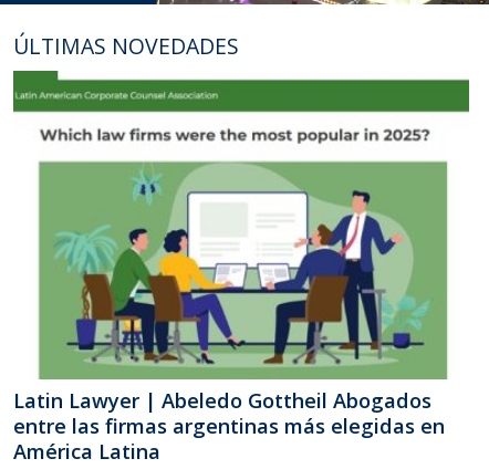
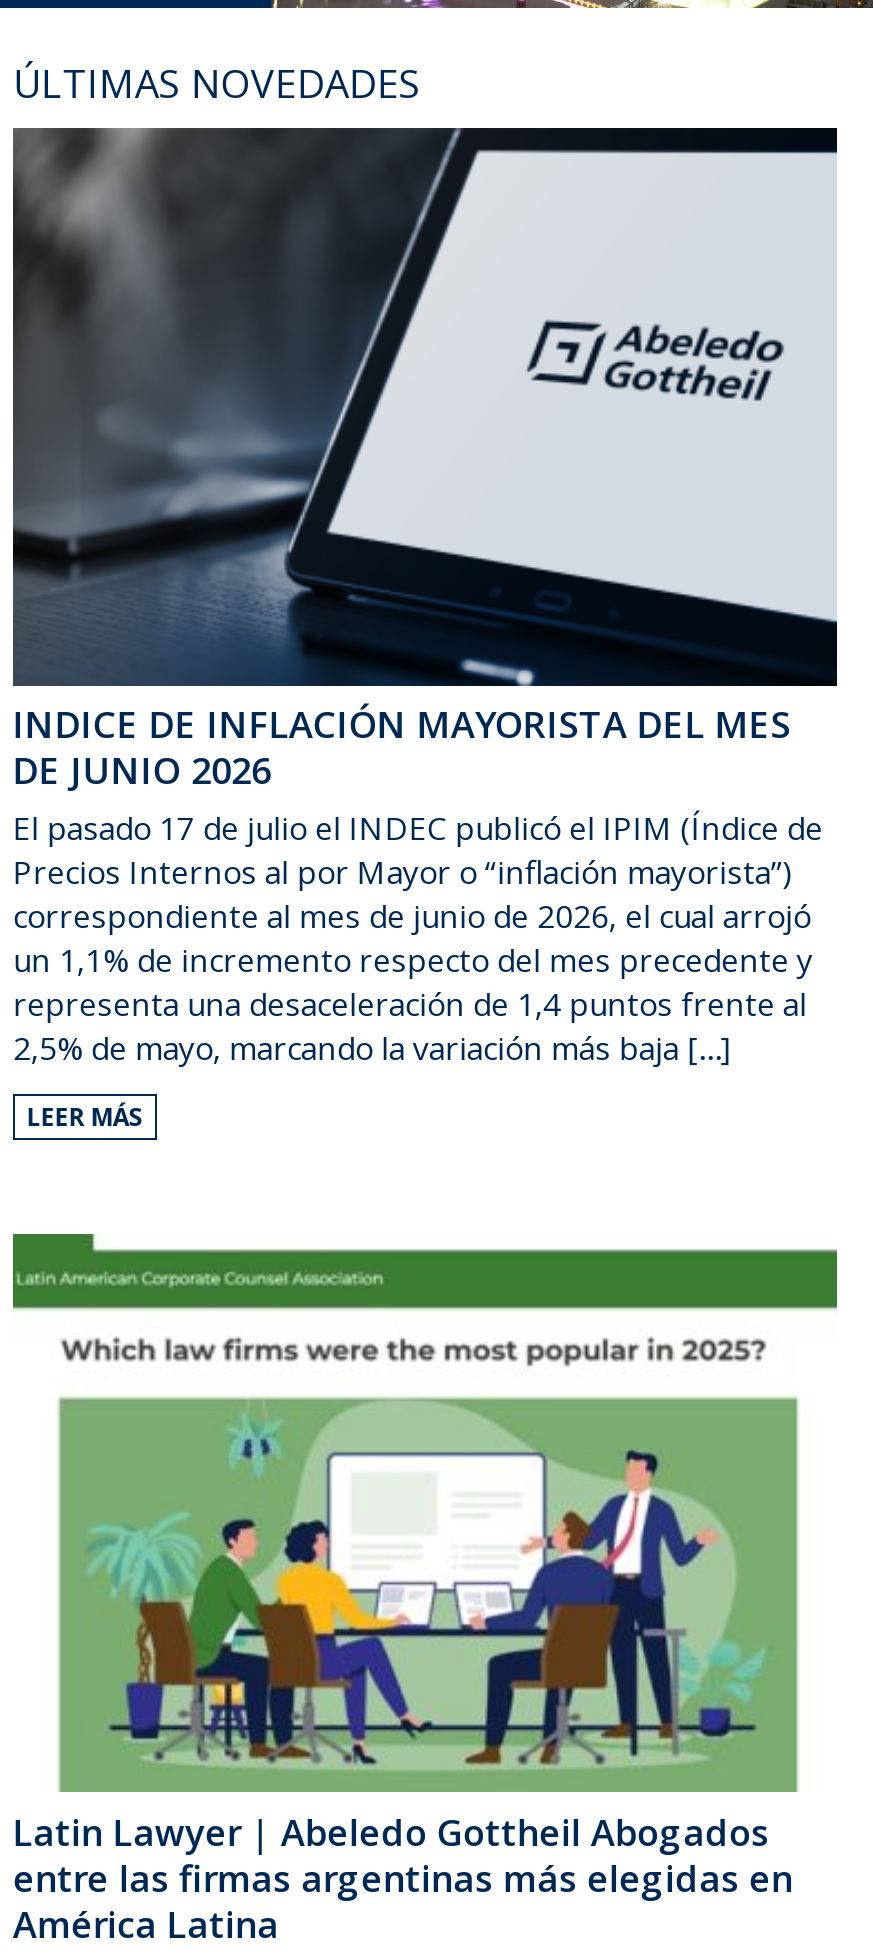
none -> [11,126,839,1135] [image] | INDICE DE INFLACIÓN MAYORISTA DEL MES | DE JUNIO 2026 | El pasado 17 de julio el INDEC publicó el IPIM (Índice de | Precios Internos al por Mayor o “inflación mayorista”) | correspondiente al mes de junio de 2026, el cual arrojó | un 1,1% de incremento respecto del mes precedente y | representa una desaceleración de 1,4 puntos frente al | 2,5% de mayo, marcando la variación más baja […] | LEER MÁS

